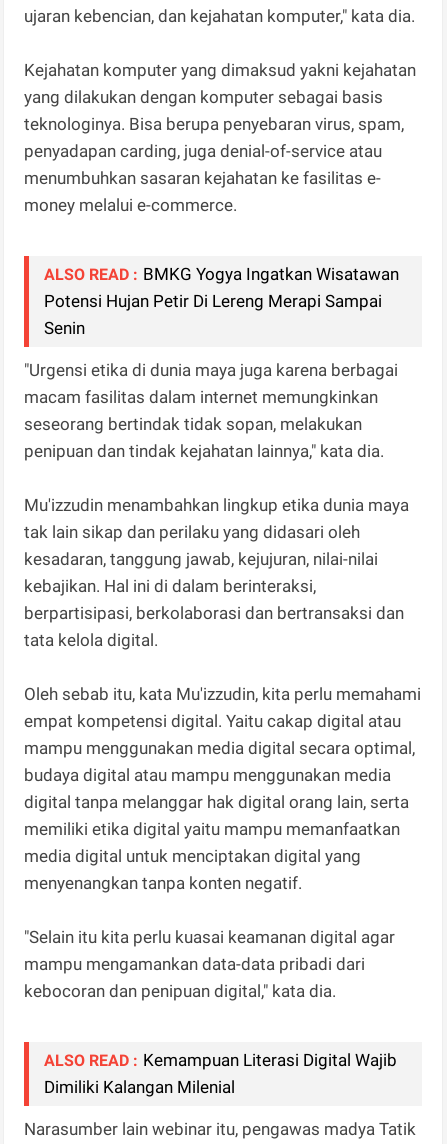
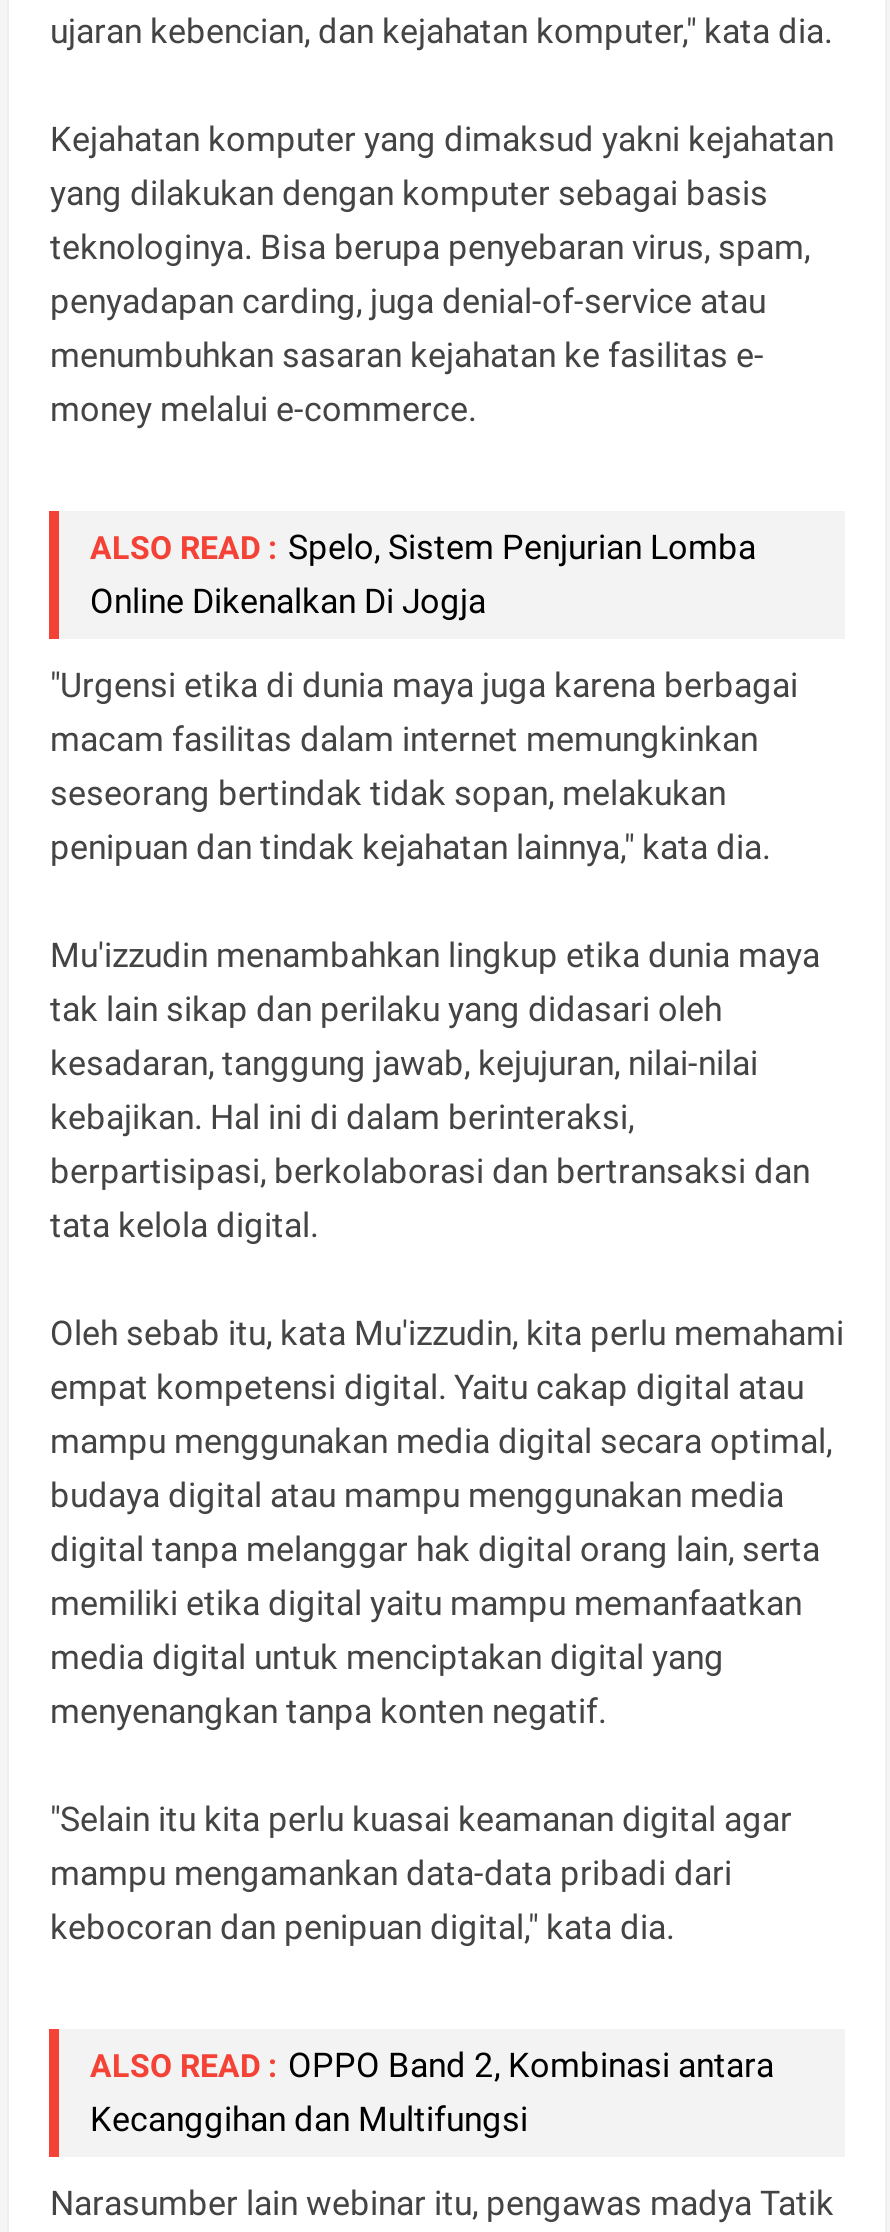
[44,264,399,338] ALSO READ : BMKG Yogya Ingatkan Wisatawan | Potensi Hujan Petir Di Lereng Merapi Sampai | Senin -> [90,527,756,621] ALSO READ : Spelo, Sistem Penjurian Lomba | Online Dikenalkan Di Jogja
[44,1050,397,1097] ALSO READ : Kemampuan Literasi Digital Wajib | Dimiliki Kalangan Milenial -> [90,2045,774,2139] ALSO READ : OPPO Band 2, Kombinasi antara | Kecanggihan dan Multifungsi

